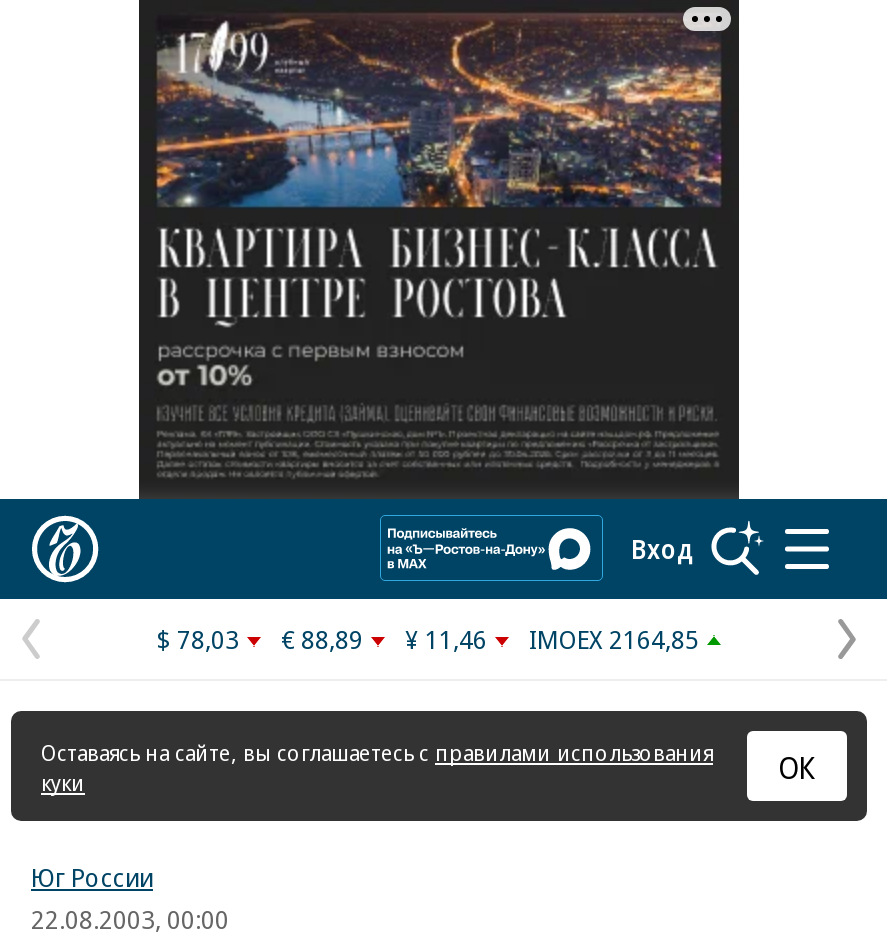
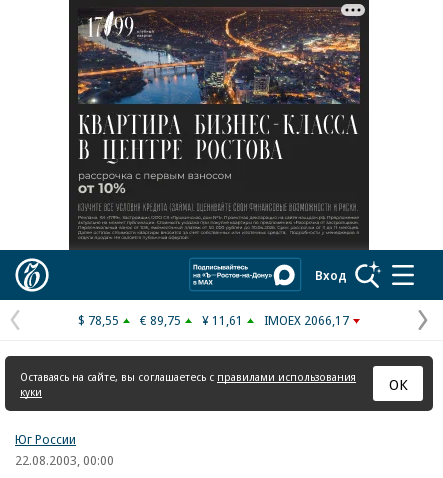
[157,621,239,657] $ 78,03 -> [78,311,119,329] $ 78,55
[281,621,363,657] € 88,89 -> [140,311,181,329] € 89,75
[405,621,487,657] ¥ 11,46 -> [202,311,243,329] ¥ 11,61
[529,621,699,657] IMOEX 2164,85 -> [264,311,349,329] IMOEX 2066,17

